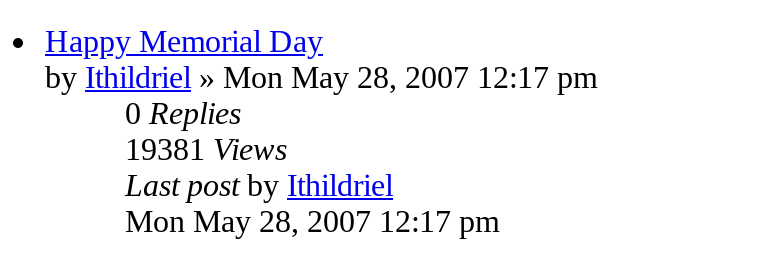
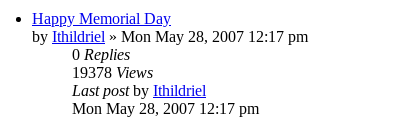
[125,132,287,166] 19381 Views -> [72,64,153,81] 19378 Views

